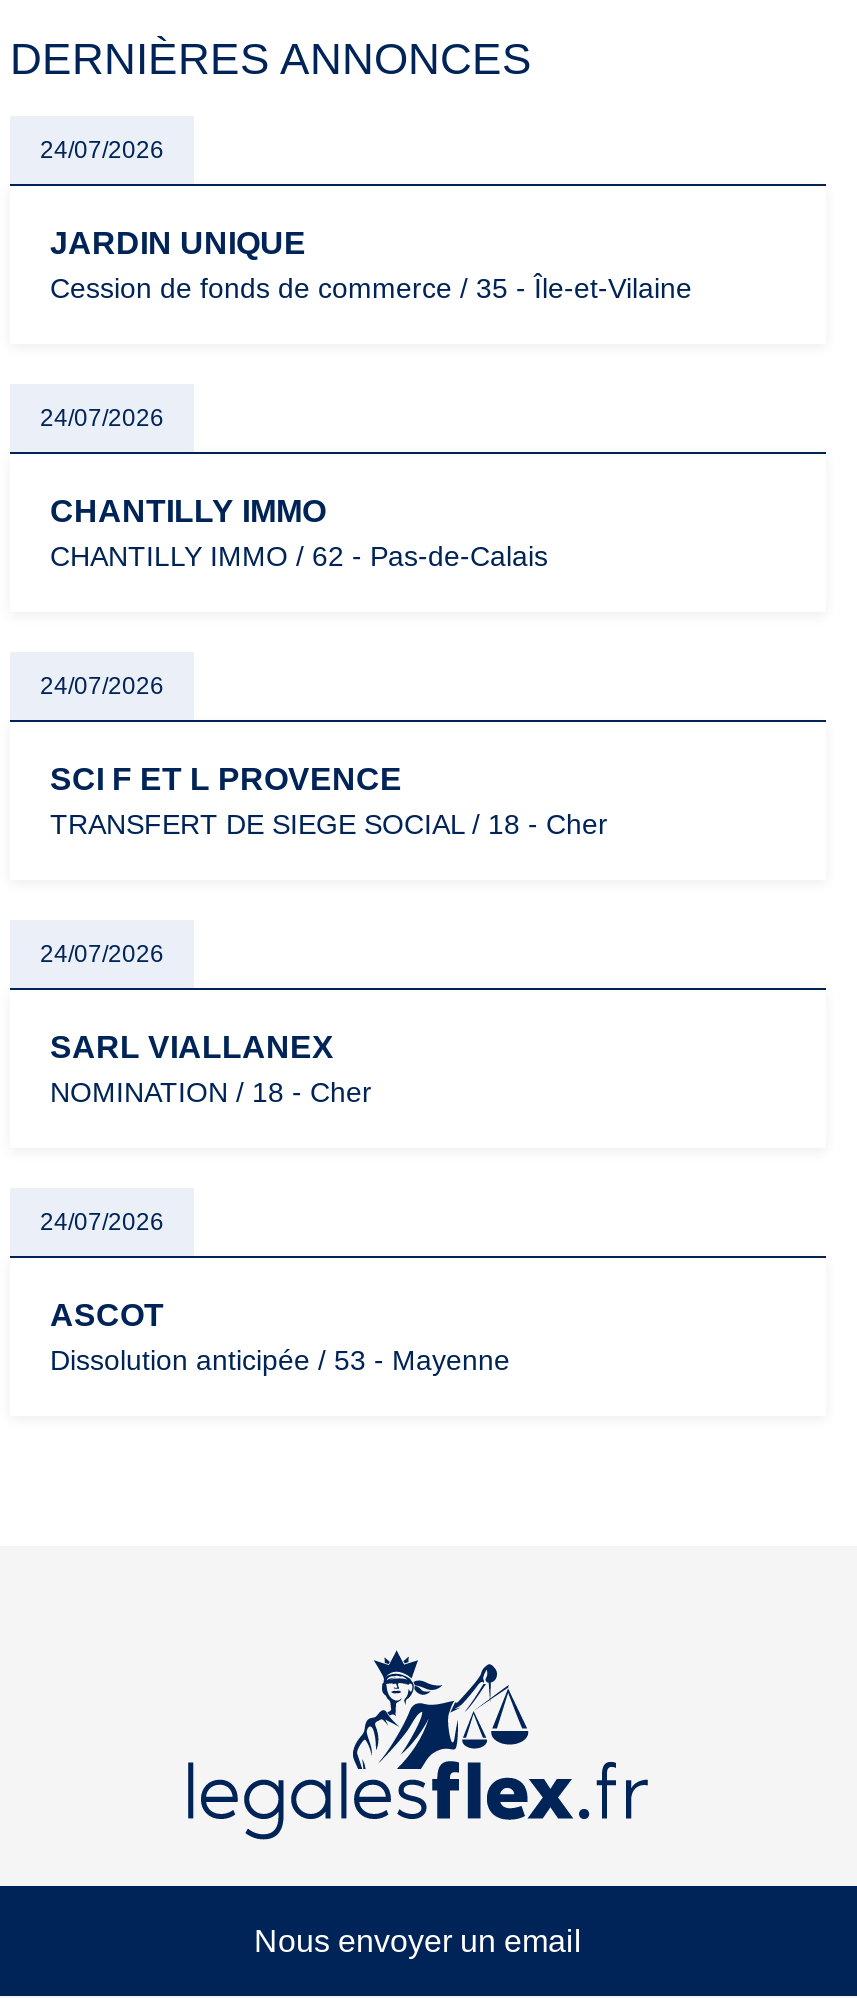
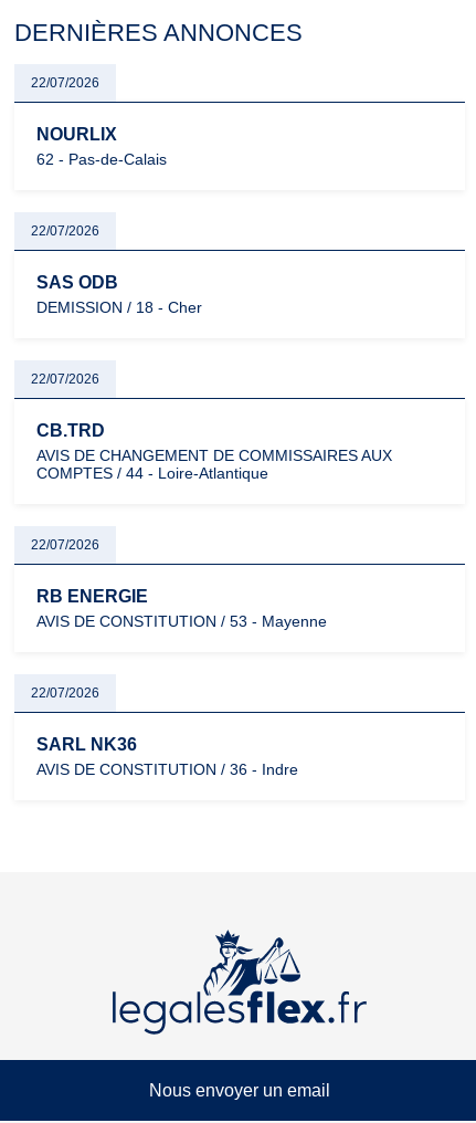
[40,136,164,164] 24/07/2026 -> [31,75,99,91] 22/07/2026
[50,226,692,304] JARDIN UNIQUE | Cession de fonds de commerce / 35 - Île-et-Vilaine -> [36,125,167,168] NOURLIX | 62 - Pas-de-Calais
[40,404,164,432] 24/07/2026 -> [31,223,99,239] 22/07/2026
[50,494,548,572] CHANTILLY IMMO | CHANTILLY IMMO / 62 - Pas-de-Calais -> [36,273,202,316] SAS ODB | DEMISSION / 18 - Cher
[40,672,164,700] 24/07/2026 -> [31,371,99,387] 22/07/2026
[50,762,608,840] SCI F ET L PROVENCE | TRANSFERT DE SIEGE SOCIAL / 18 - Cher -> [36,421,392,482] CB.TRD | AVIS DE CHANGEMENT DE COMMISSAIRES AUX | COMPTES / 44 - Loire-Atlantique
[40,940,164,968] 24/07/2026 -> [31,537,99,553] 22/07/2026
[50,1030,372,1108] SARL VIALLANEX | NOMINATION / 18 - Cher -> [36,587,327,630] RB ENERGIE | AVIS DE CONSTITUTION / 53 - Mayenne
[40,1208,164,1236] 24/07/2026 -> [31,685,99,701] 22/07/2026
[50,1298,510,1376] ASCOT | Dissolution anticipée / 53 - Mayenne -> [36,735,298,778] SARL NK36 | AVIS DE CONSTITUTION / 36 - Indre

